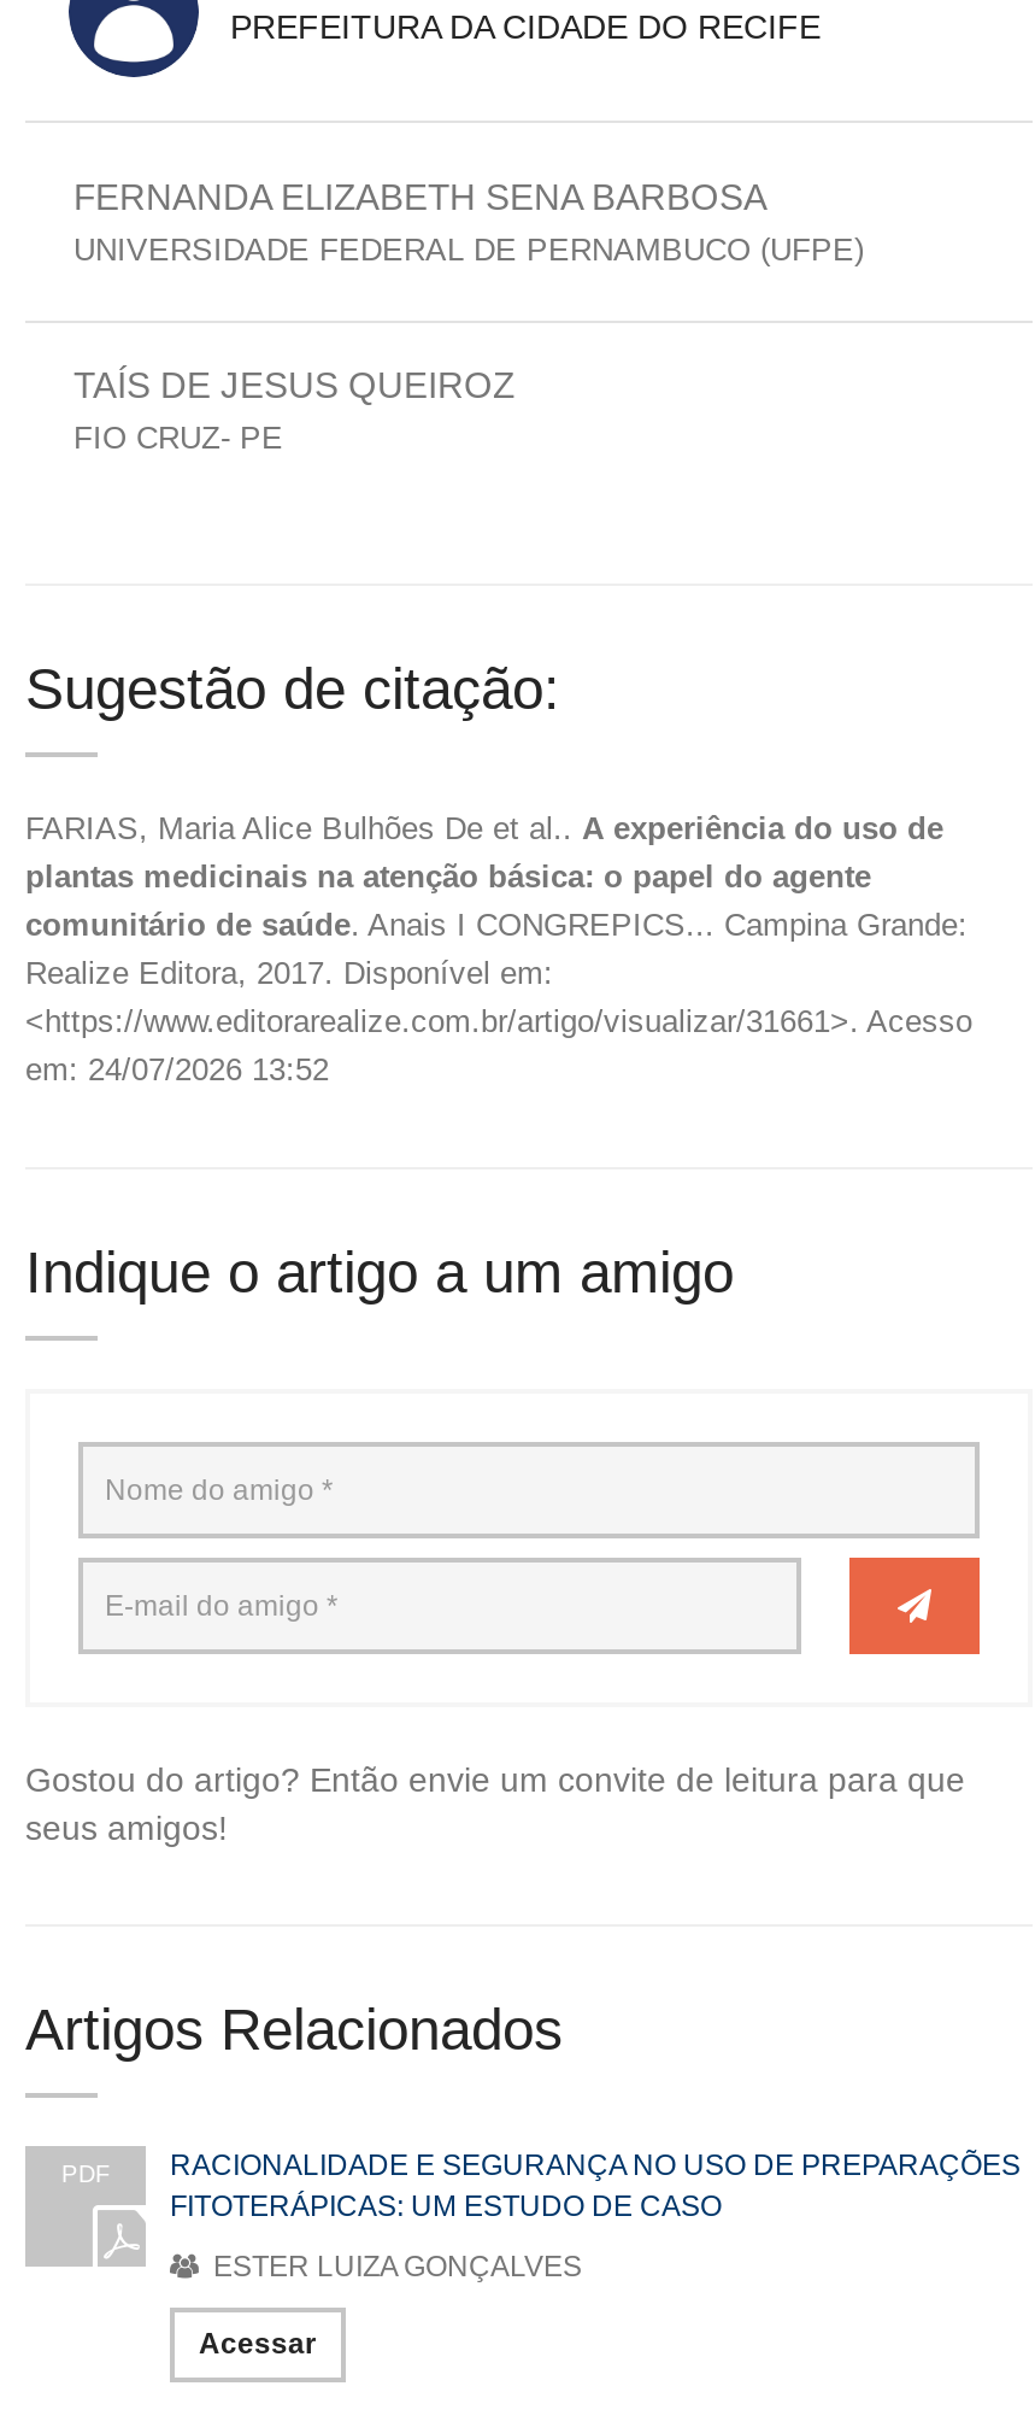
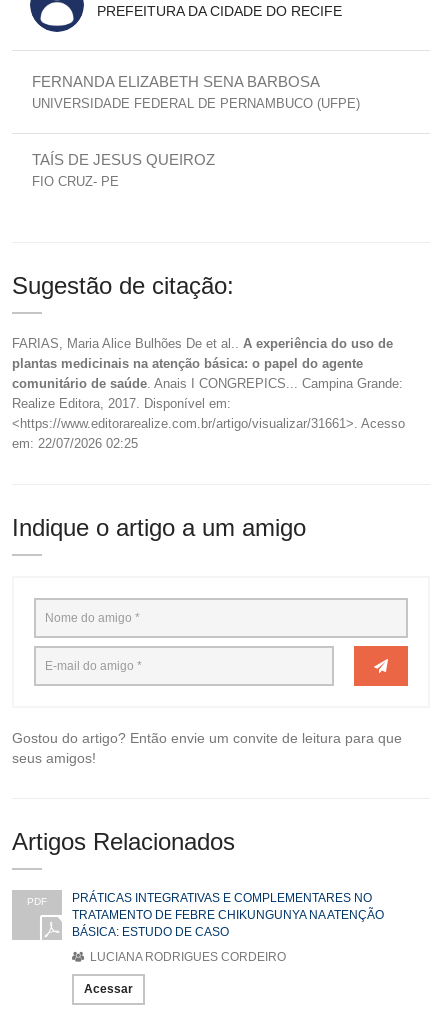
[25,1051,329,1087] em: 24/07/2026 13:52 -> [12,436,138,451] em: 22/07/2026 02:25
[170,2148,1021,2223] RACIONALIDADE E SEGURANÇA NO USO DE PREPARAÇÕES | FITOTERÁPICAS: UM ESTUDO DE CASO -> [72,891,384,939] PRÁTICAS INTEGRATIVAS E COMPLEMENTARES NO | TRATAMENTO DE FEBRE CHIKUNGUNYA NA ATENÇÃO | BÁSICA: ESTUDO DE CASO
[206,2250,582,2283] ESTER LUIZA GONÇALVES -> [87,950,286,964] LUCIANA RODRIGUES CORDEIRO

